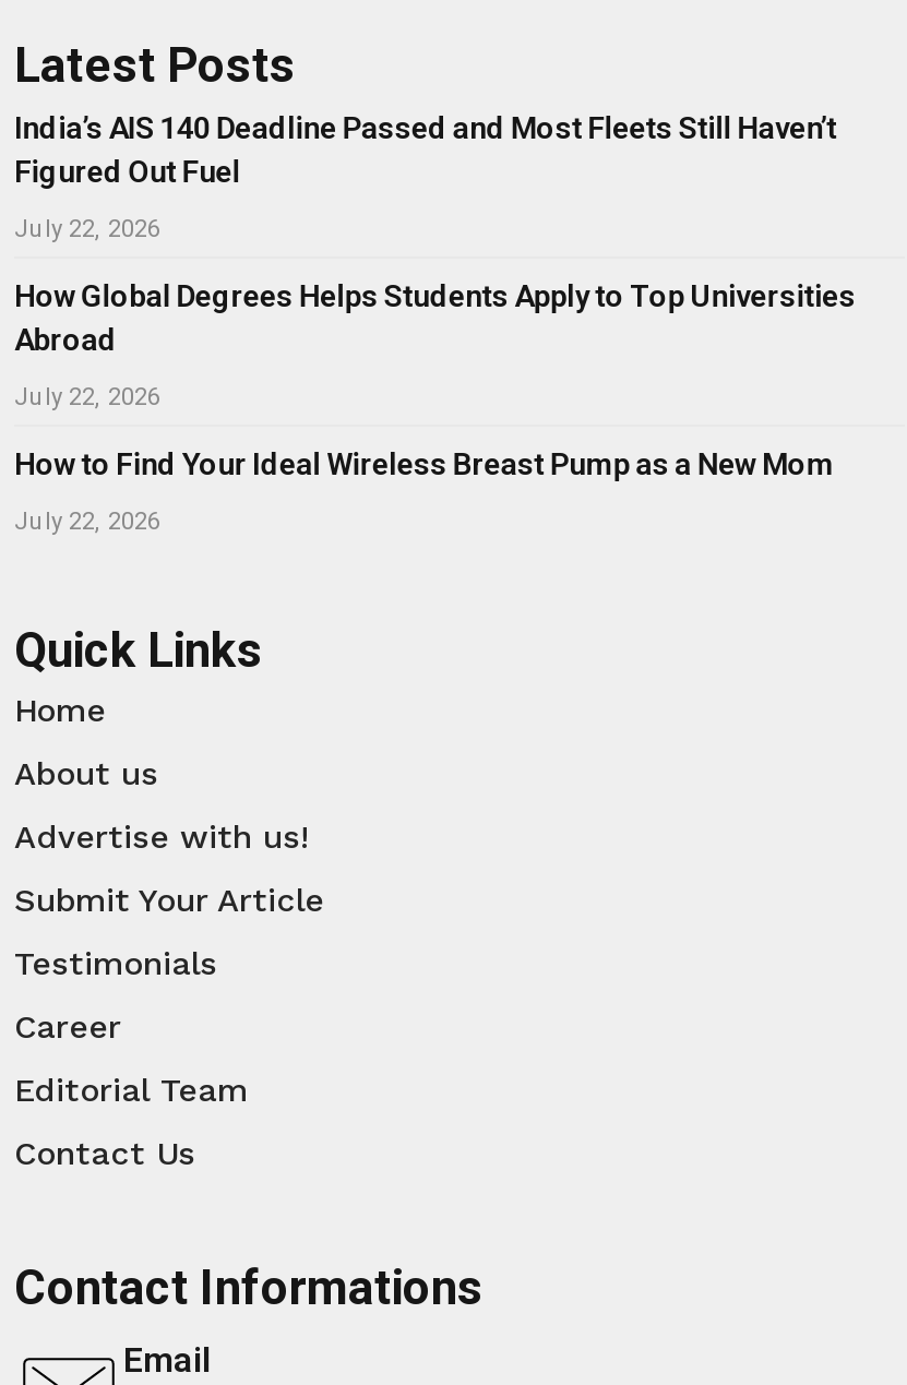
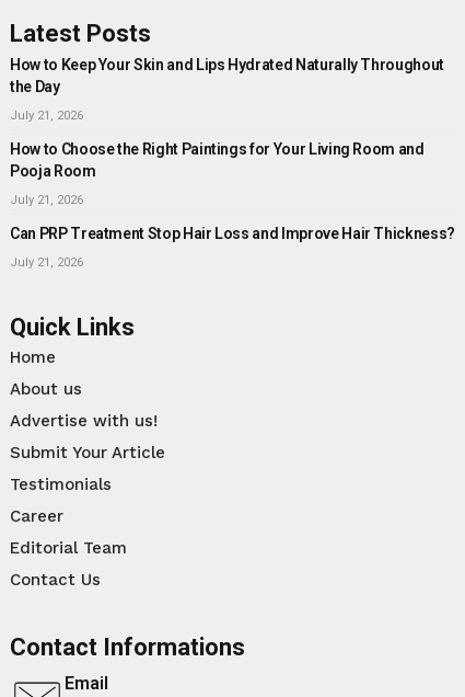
[14,109,836,188] India’s AIS 140 Deadline Passed and Most Fleets Still Haven’t | Figured Out Fuel -> [10,56,444,96] How to Keep Your Skin and Lips Hydrated Naturally Throughout | the Day
[14,214,160,242] July 22, 2026 -> [10,109,83,123] July 21, 2026
[14,277,855,356] How Global Degrees Helps Students Apply to Top Universities | Abroad -> [10,141,424,180] How to Choose the Right Paintings for Your Living Room and | Pooja Room
[14,382,160,410] July 22, 2026 -> [10,193,83,208] July 21, 2026
[14,445,834,480] How to Find Your Ideal Wireless Breast Pump as a New Mom -> [10,225,455,243] Can PRP Treatment Stop Hair Loss and Improve Hair Thickness?
[14,506,160,535] July 22, 2026 -> [10,256,83,270] July 21, 2026

